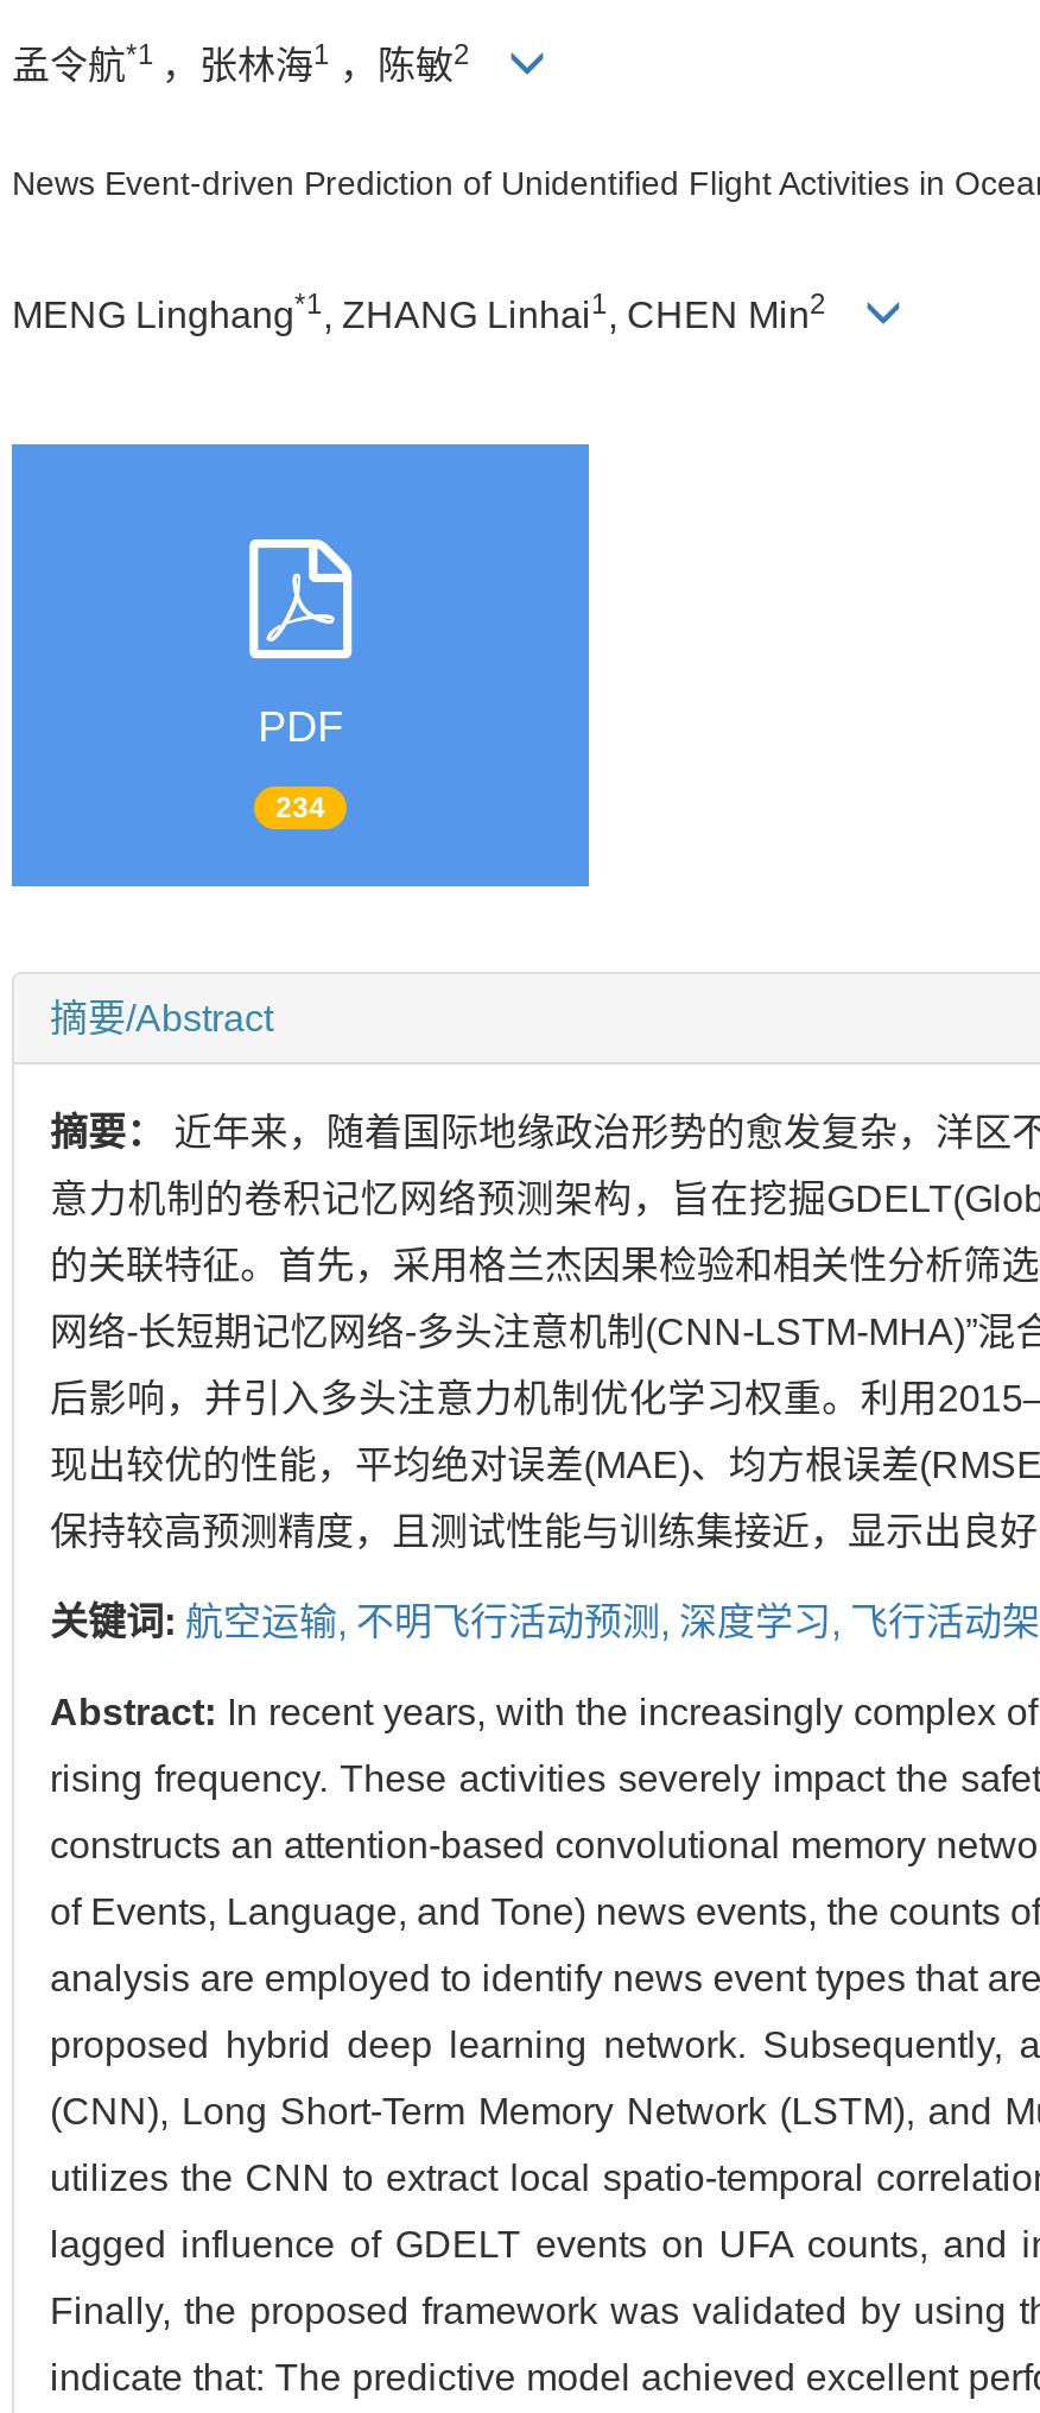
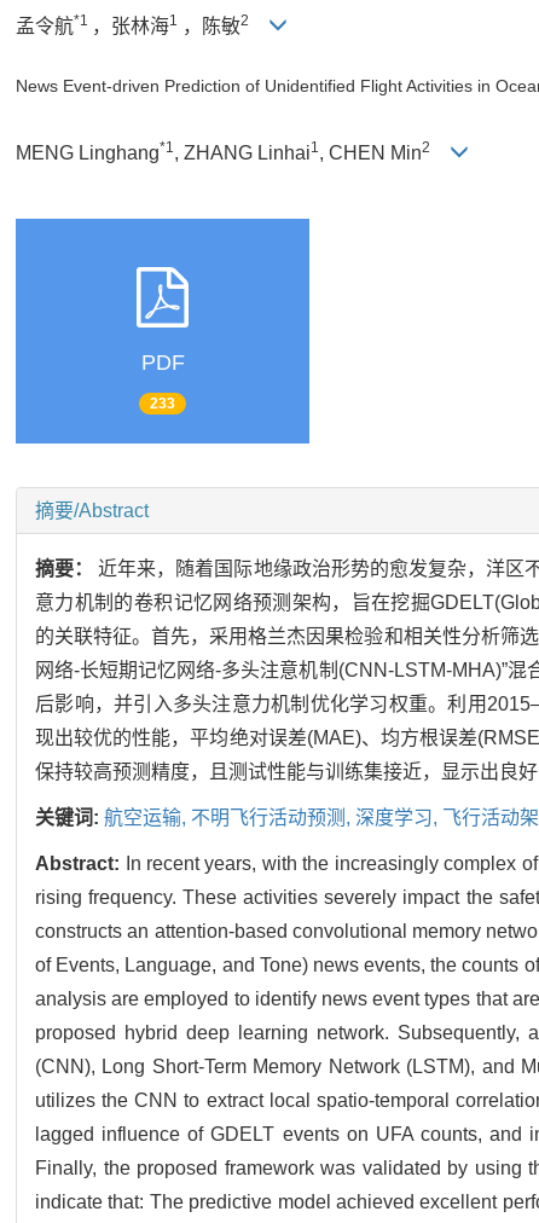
[276,792,326,825] 234 -> [150,396,175,412] 233

